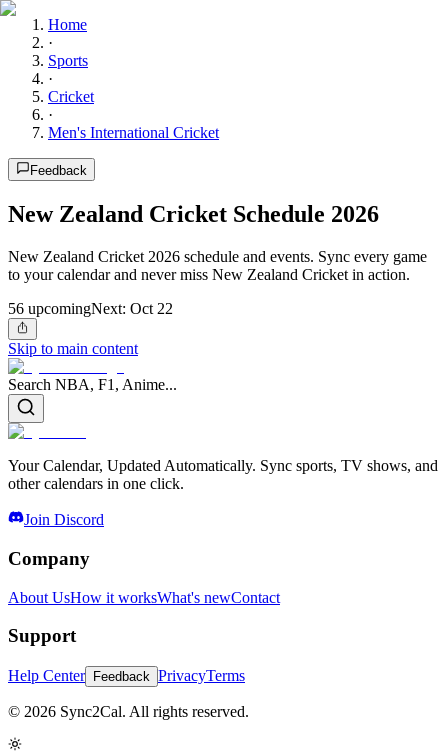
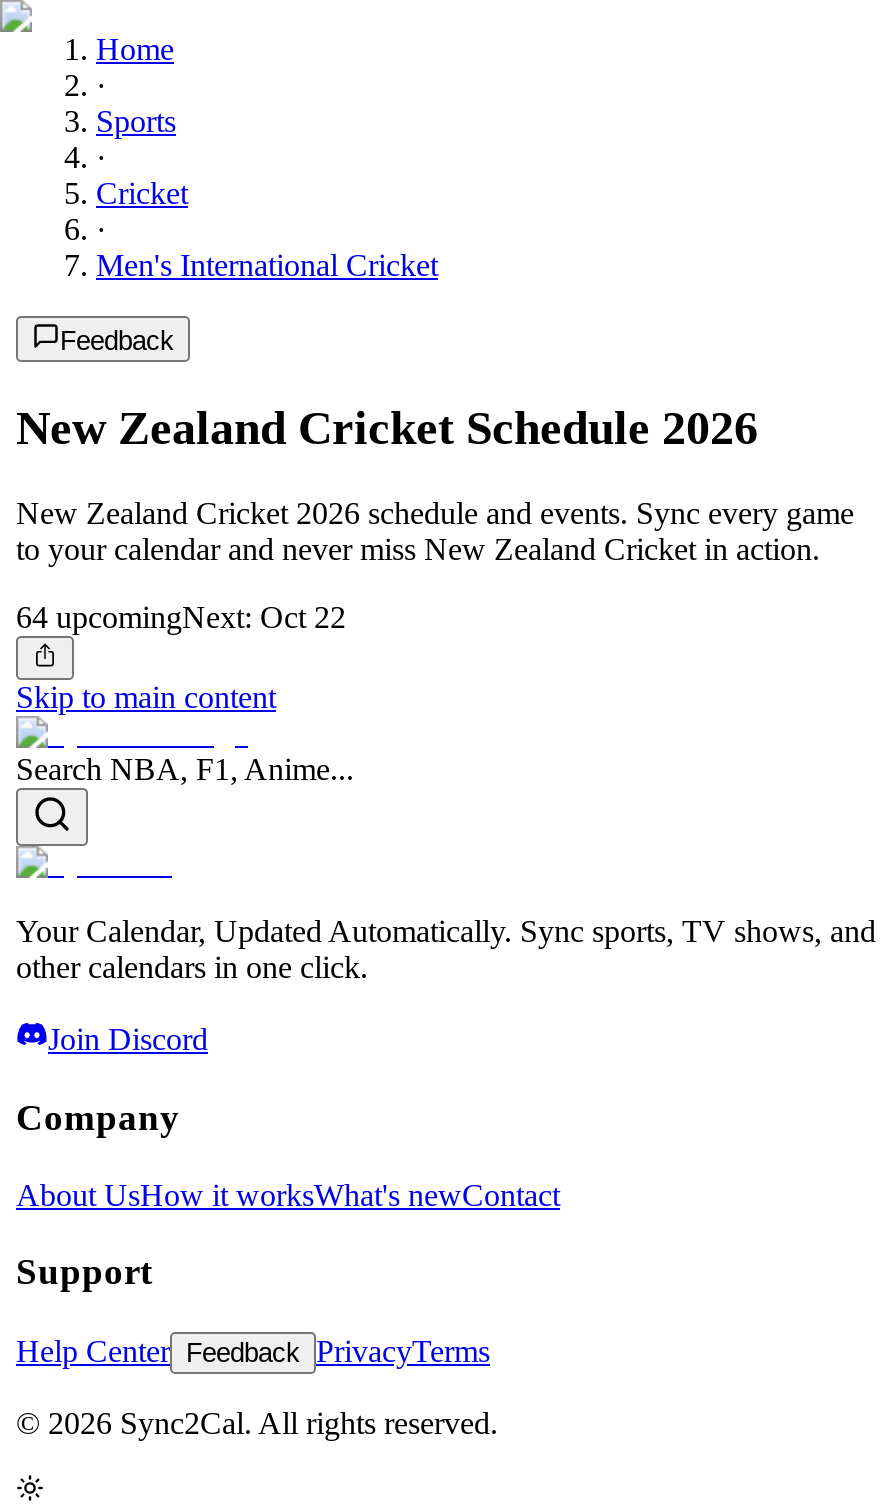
[8,300,173,317] 56 upcomingNext: Oct 22 -> [16,600,346,634] 64 upcomingNext: Oct 22

